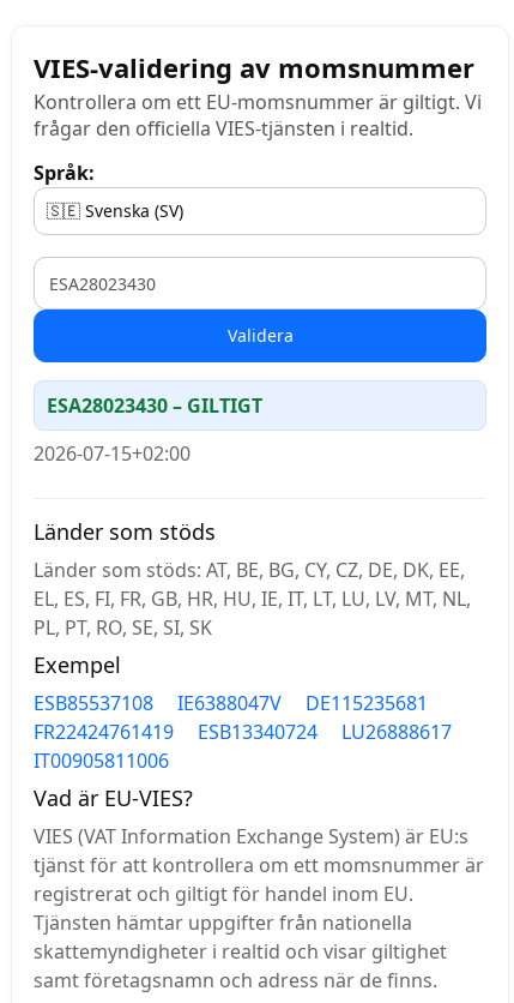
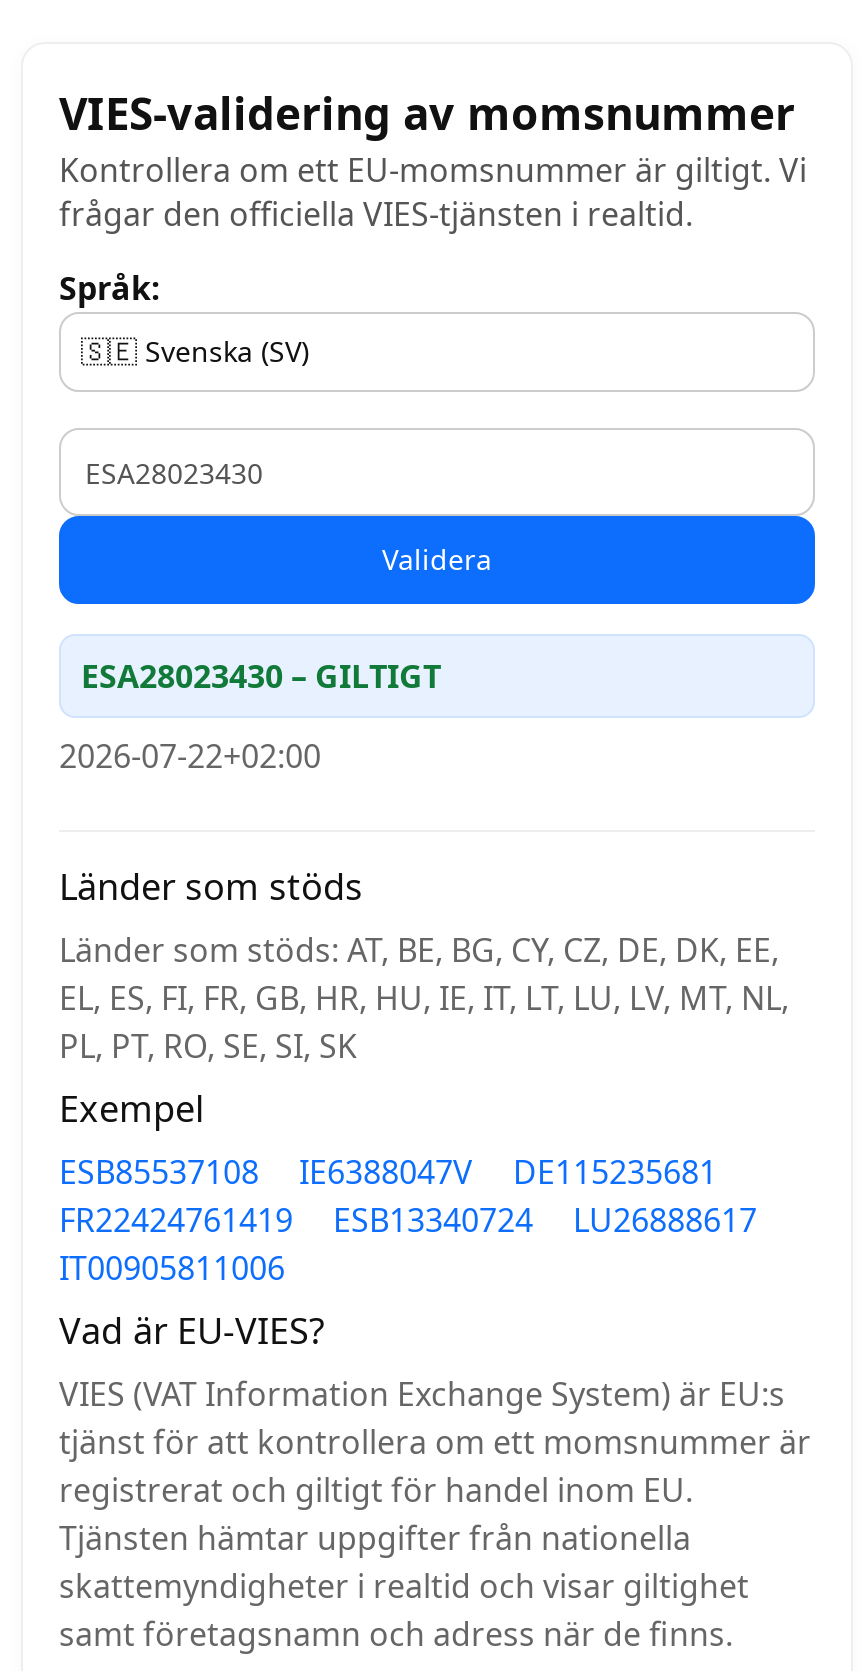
[34,440,191,467] 2026-07-15+02:00 -> [59,734,321,778] 2026-07-22+02:00

